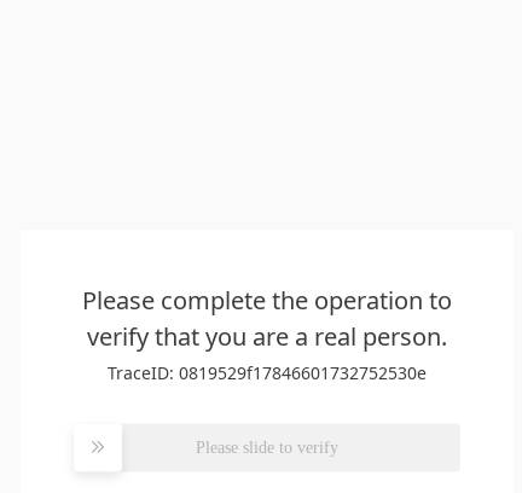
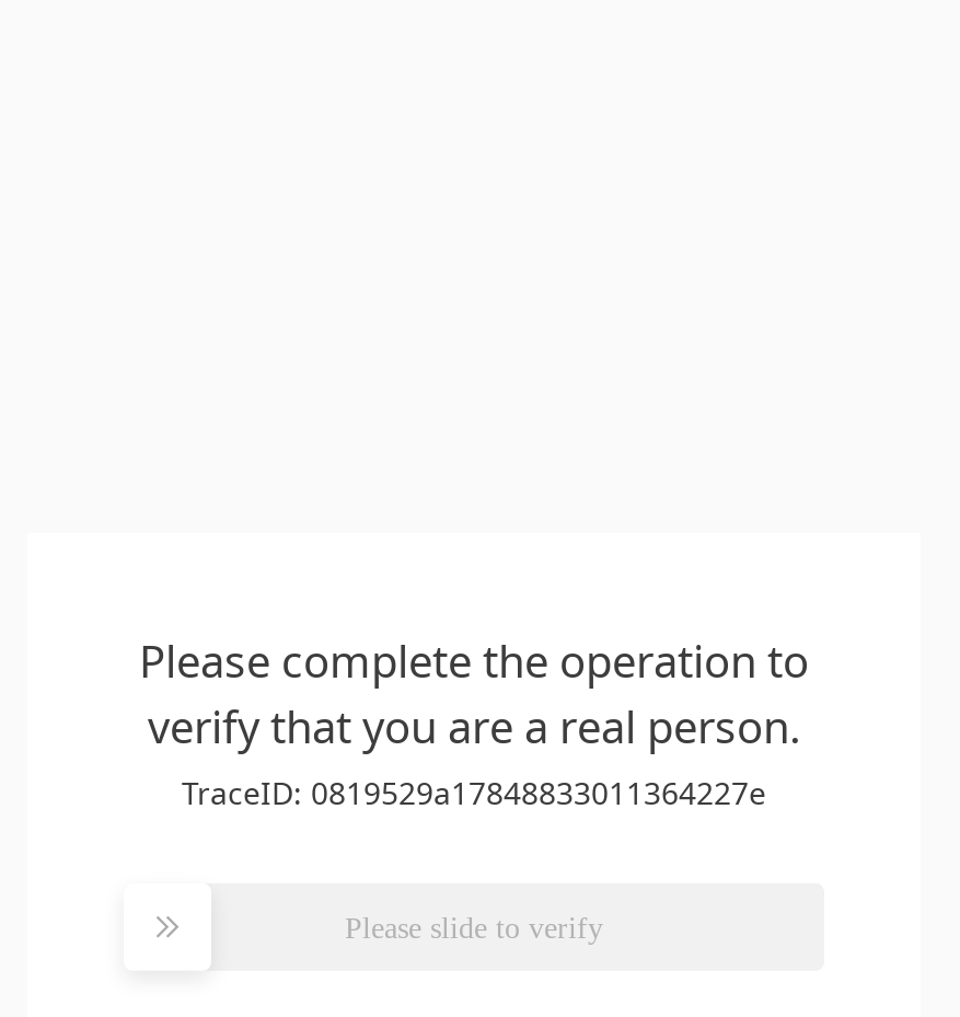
[108,362,427,385] TraceID: 0819529f17846601732752530e -> [182,773,766,814] TraceID: 0819529a17848833011364227e

